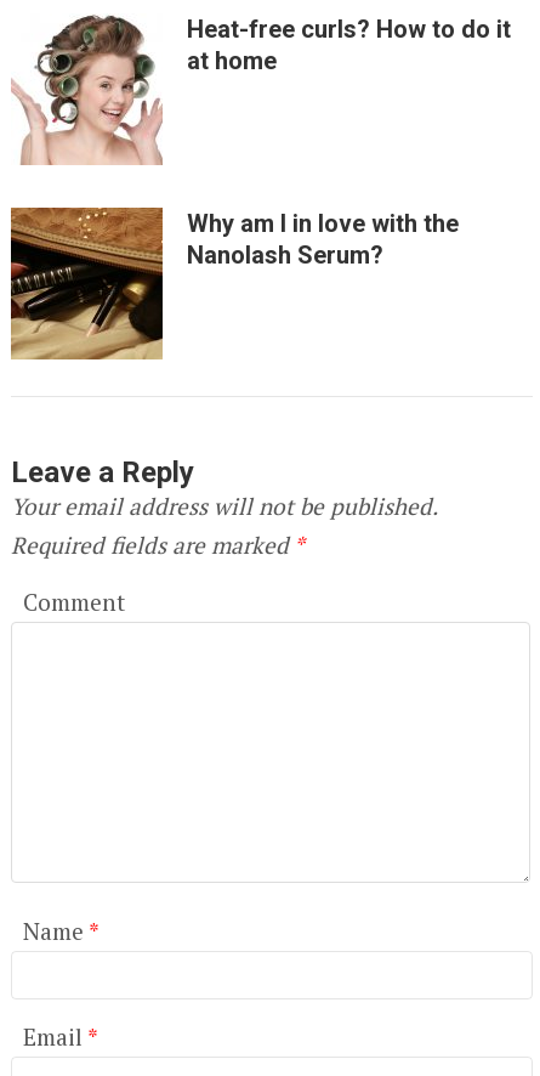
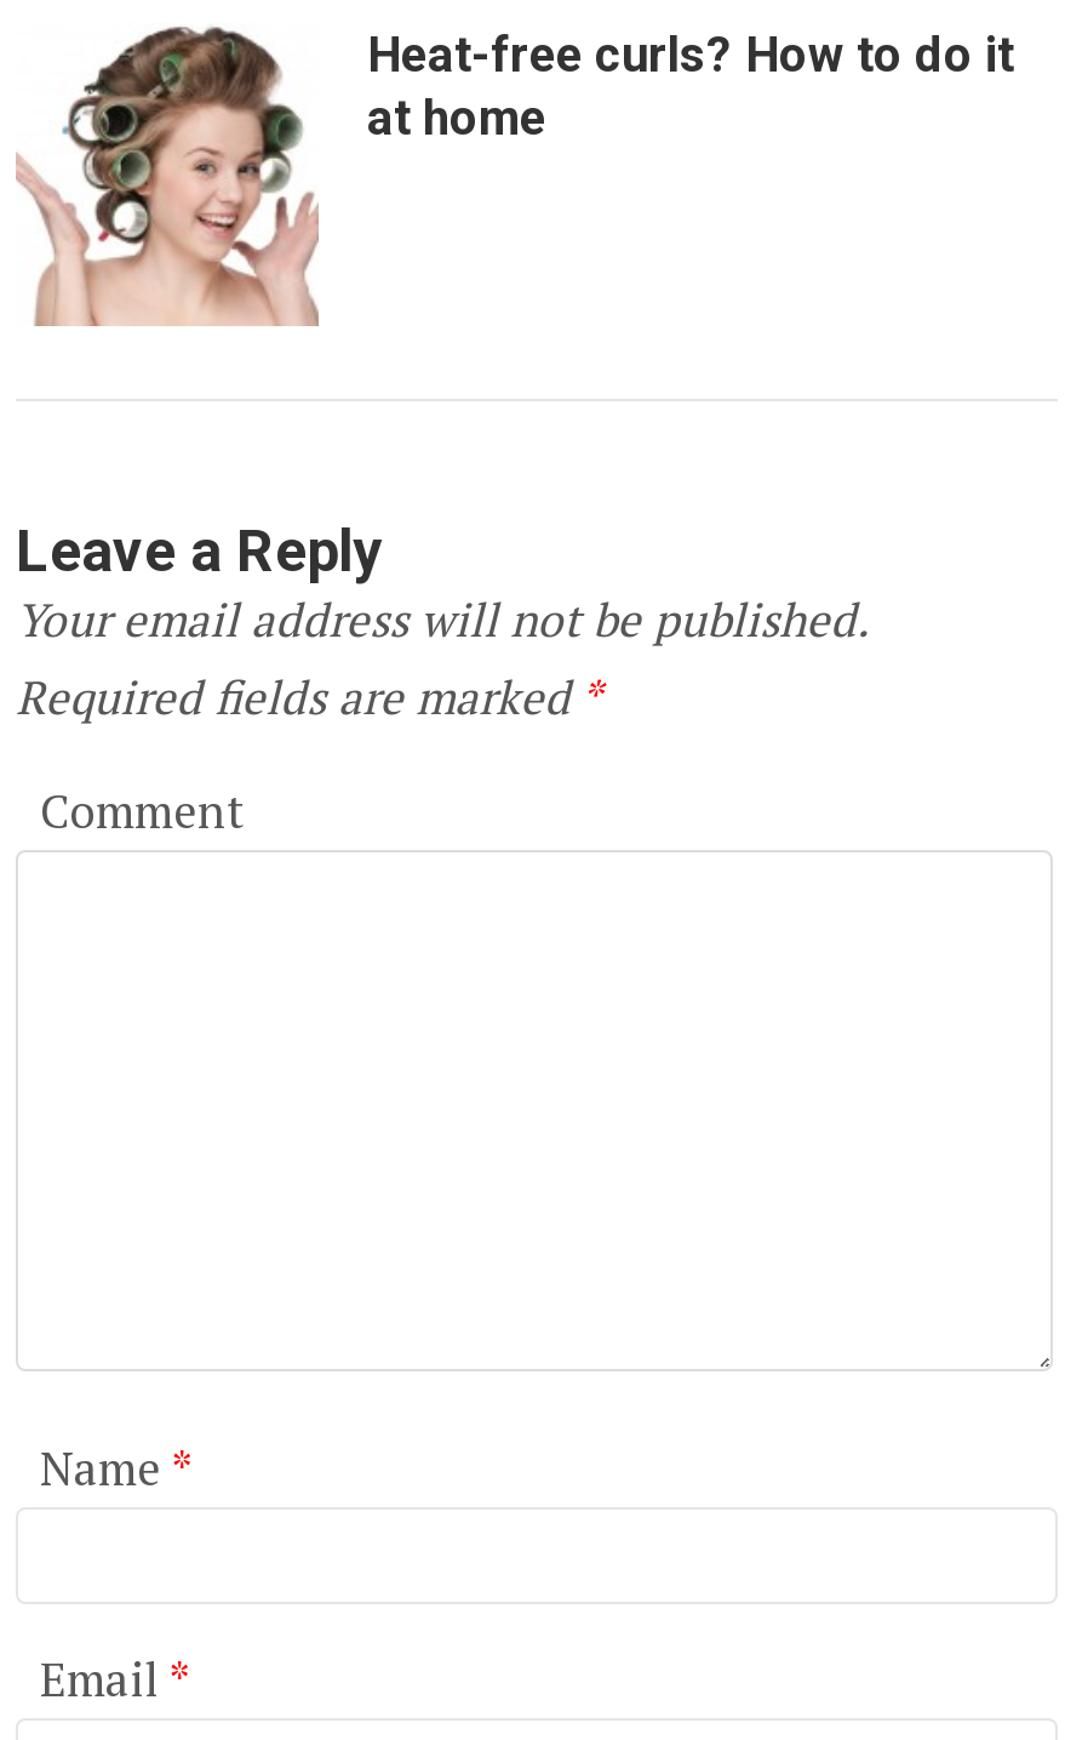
[10,206,459,361] [image] | Why am I in love with the | Nanolash Serum? -> none

